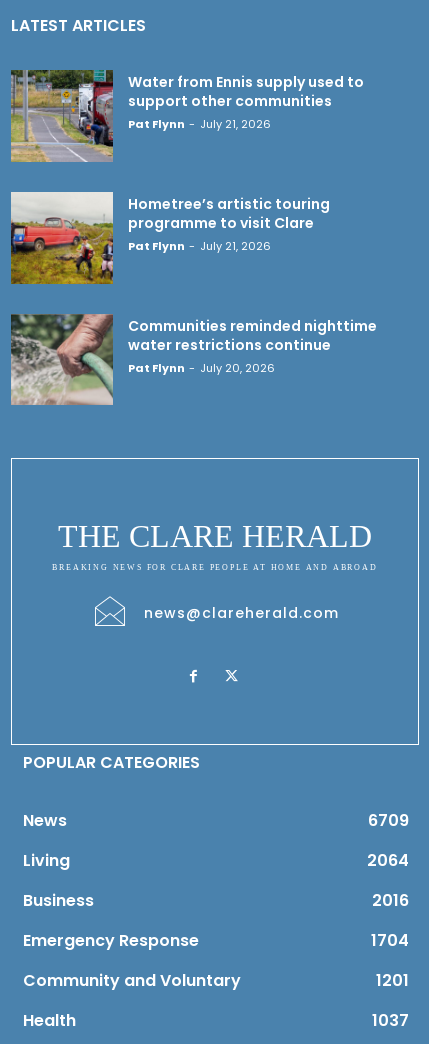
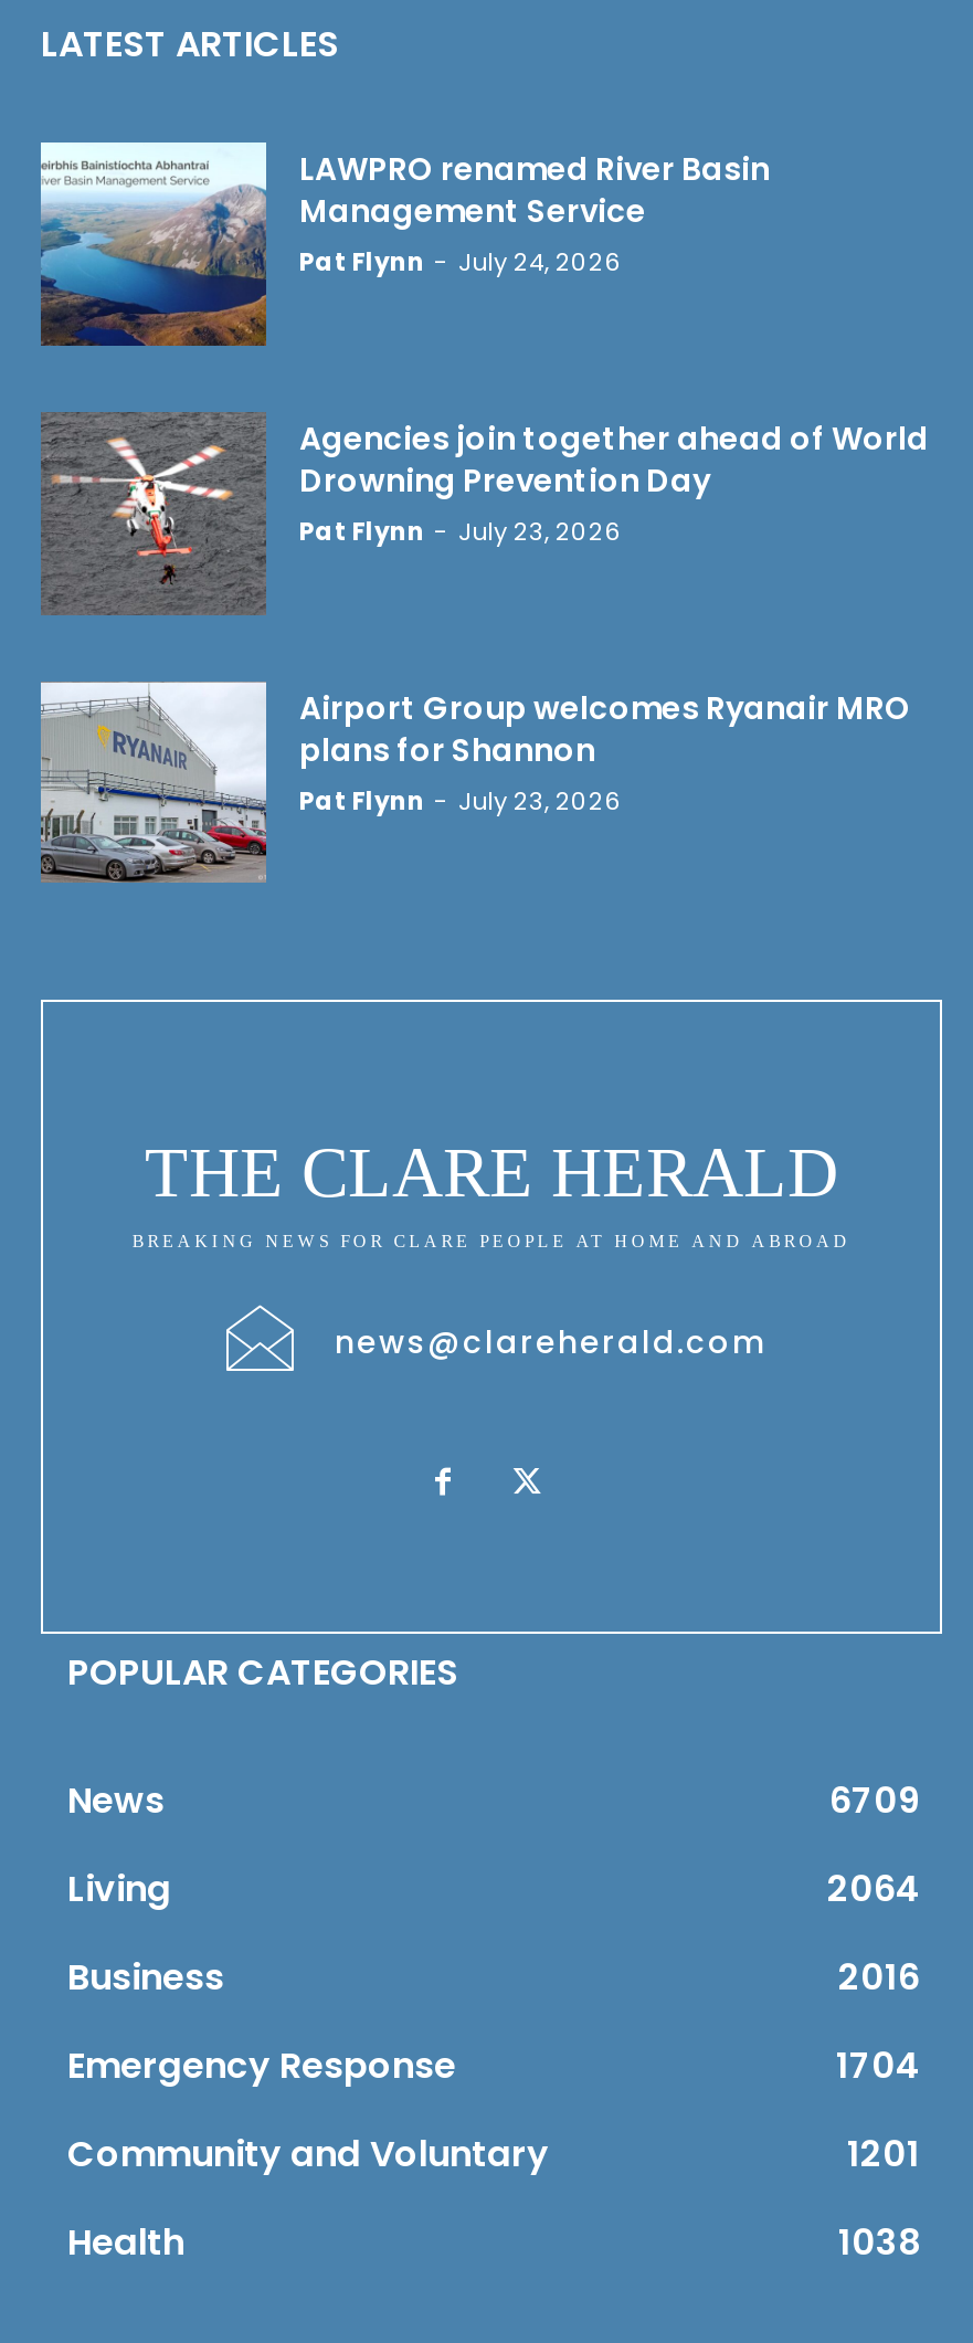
[10,69,364,163] [image] | Water from Ennis supply used to | support other communities | Pat Flynn - July 21, 2026 -> [39,140,770,348] [image] | LAWPRO renamed River Basin | Management Service | Pat Flynn - July 24, 2026
[10,191,330,285] [image] | Hometree’s artistic touring | programme to visit Clare | Pat Flynn - July 21, 2026 -> [39,410,929,615] [image] | Agencies join together ahead of World | Drowning Prevention Day | Pat Flynn - July 23, 2026
[10,313,377,406] [image] | Communities reminded nighttime | water restrictions continue | Pat Flynn - July 20, 2026 -> [39,679,911,885] [image] | Airport Group welcomes Ryanair MRO | plans for Shannon | Pat Flynn - July 23, 2026
[372,1009,409,1032] 1037 -> [838,2218,920,2269] 1038

